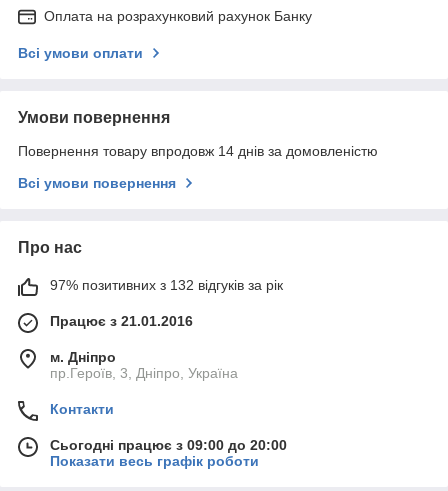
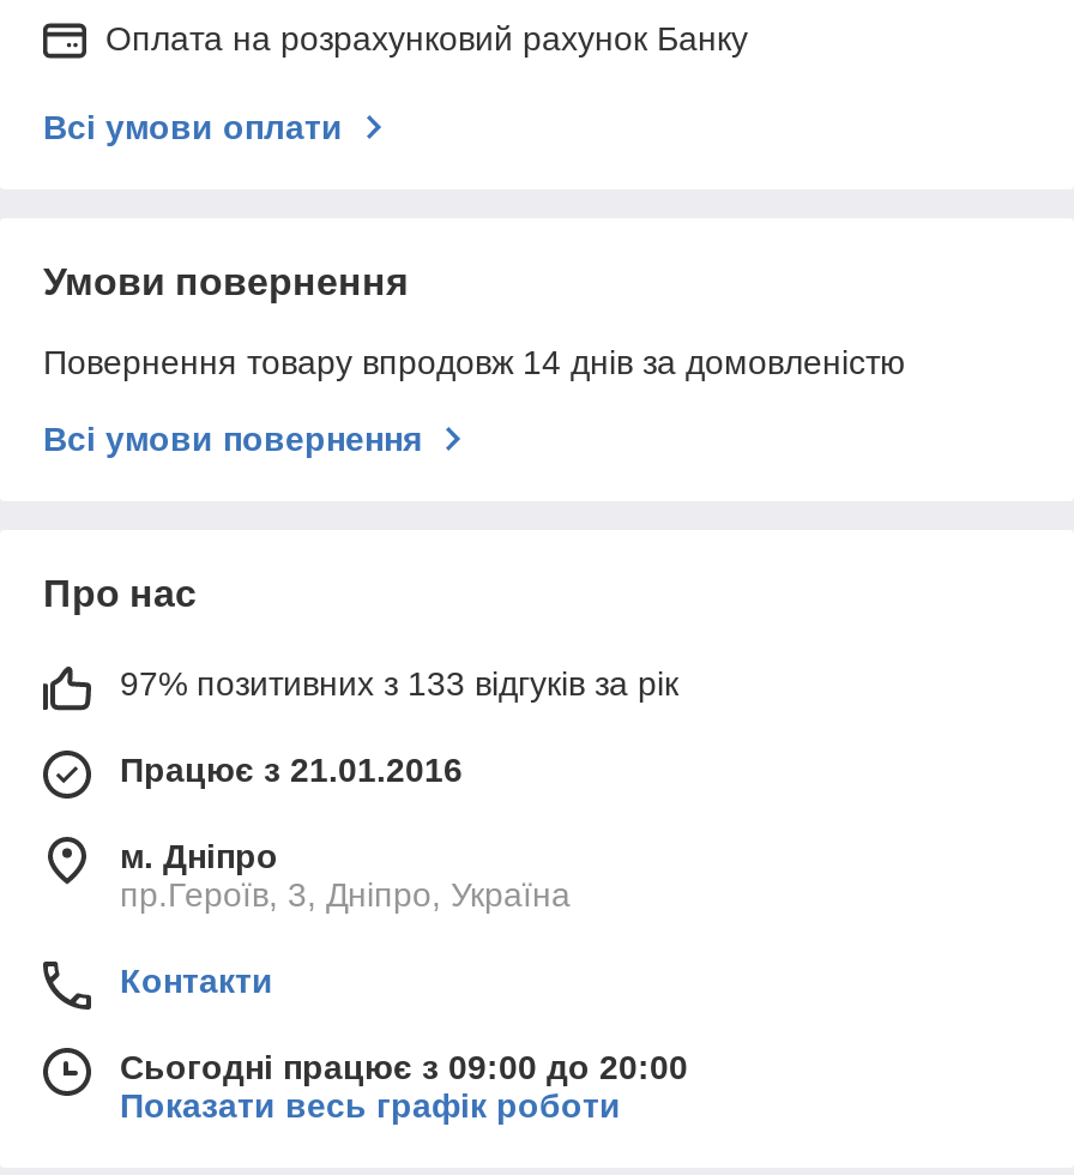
[50,277,283,293] 97% позитивних з 132 відгуків за рік -> [120,665,678,703] 97% позитивних з 133 відгуків за рік

